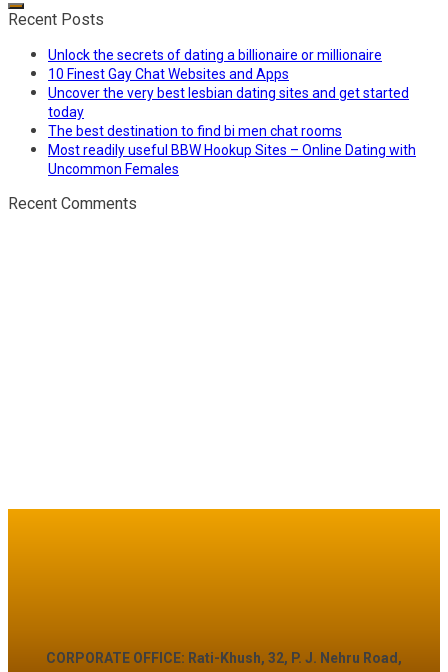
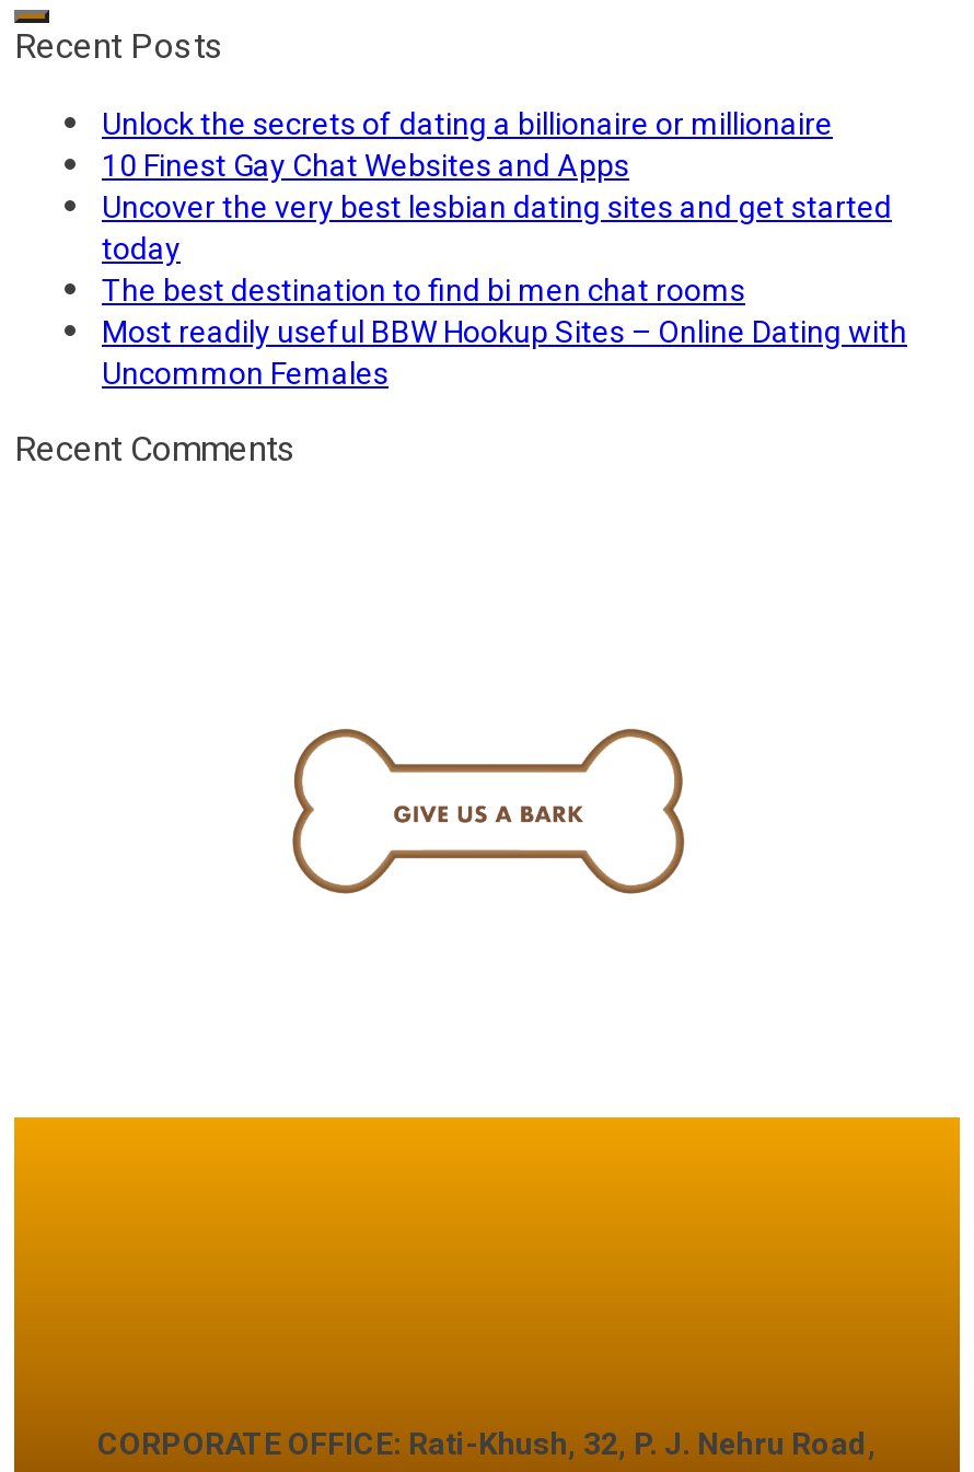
none -> [290,728,686,896] [image]

